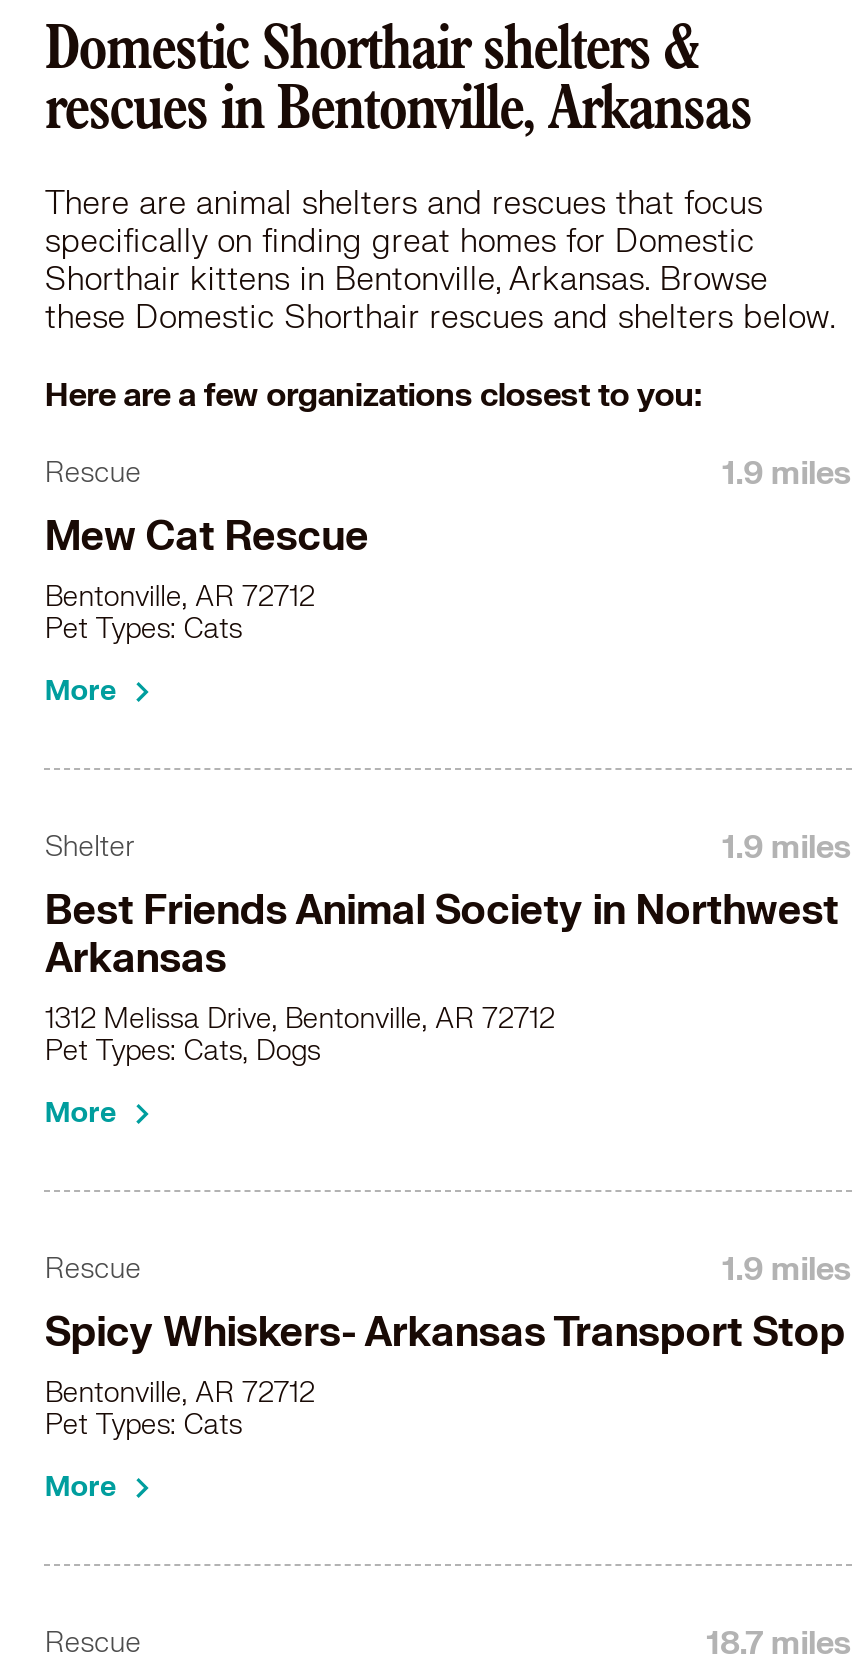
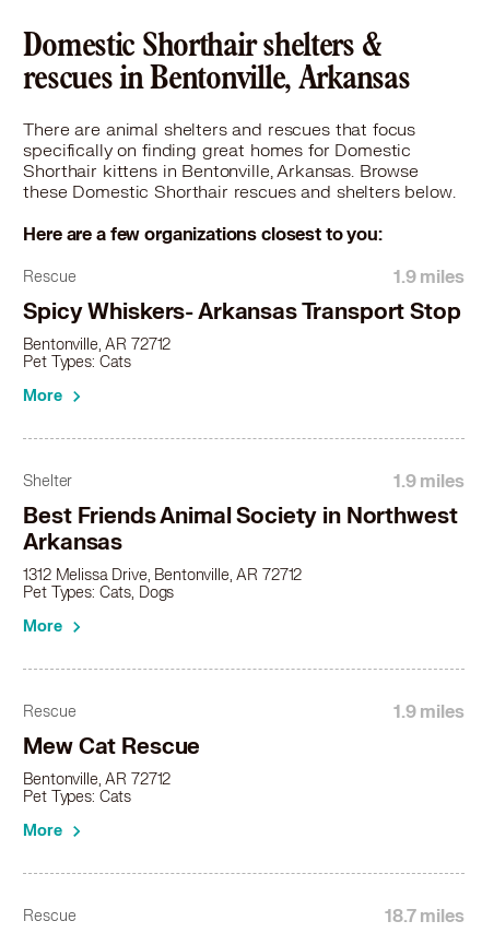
moved [45,511,369,561] -> [23,733,200,760]: Mew Cat Rescue
moved [45,1307,845,1357] -> [23,298,461,325]: Spicy Whiskers- Arkansas Transport Stop

